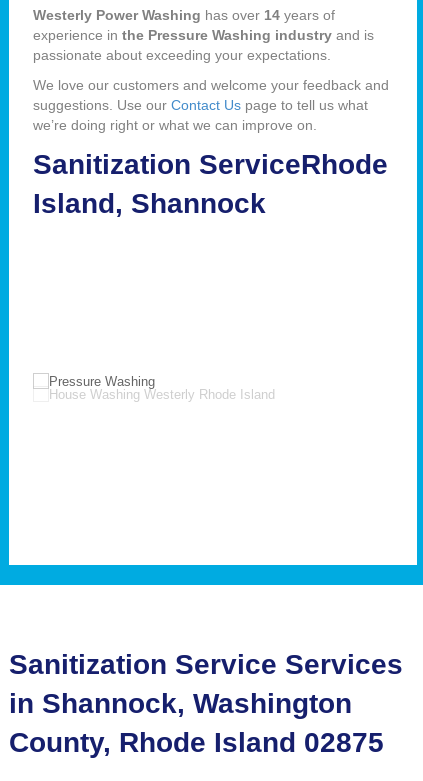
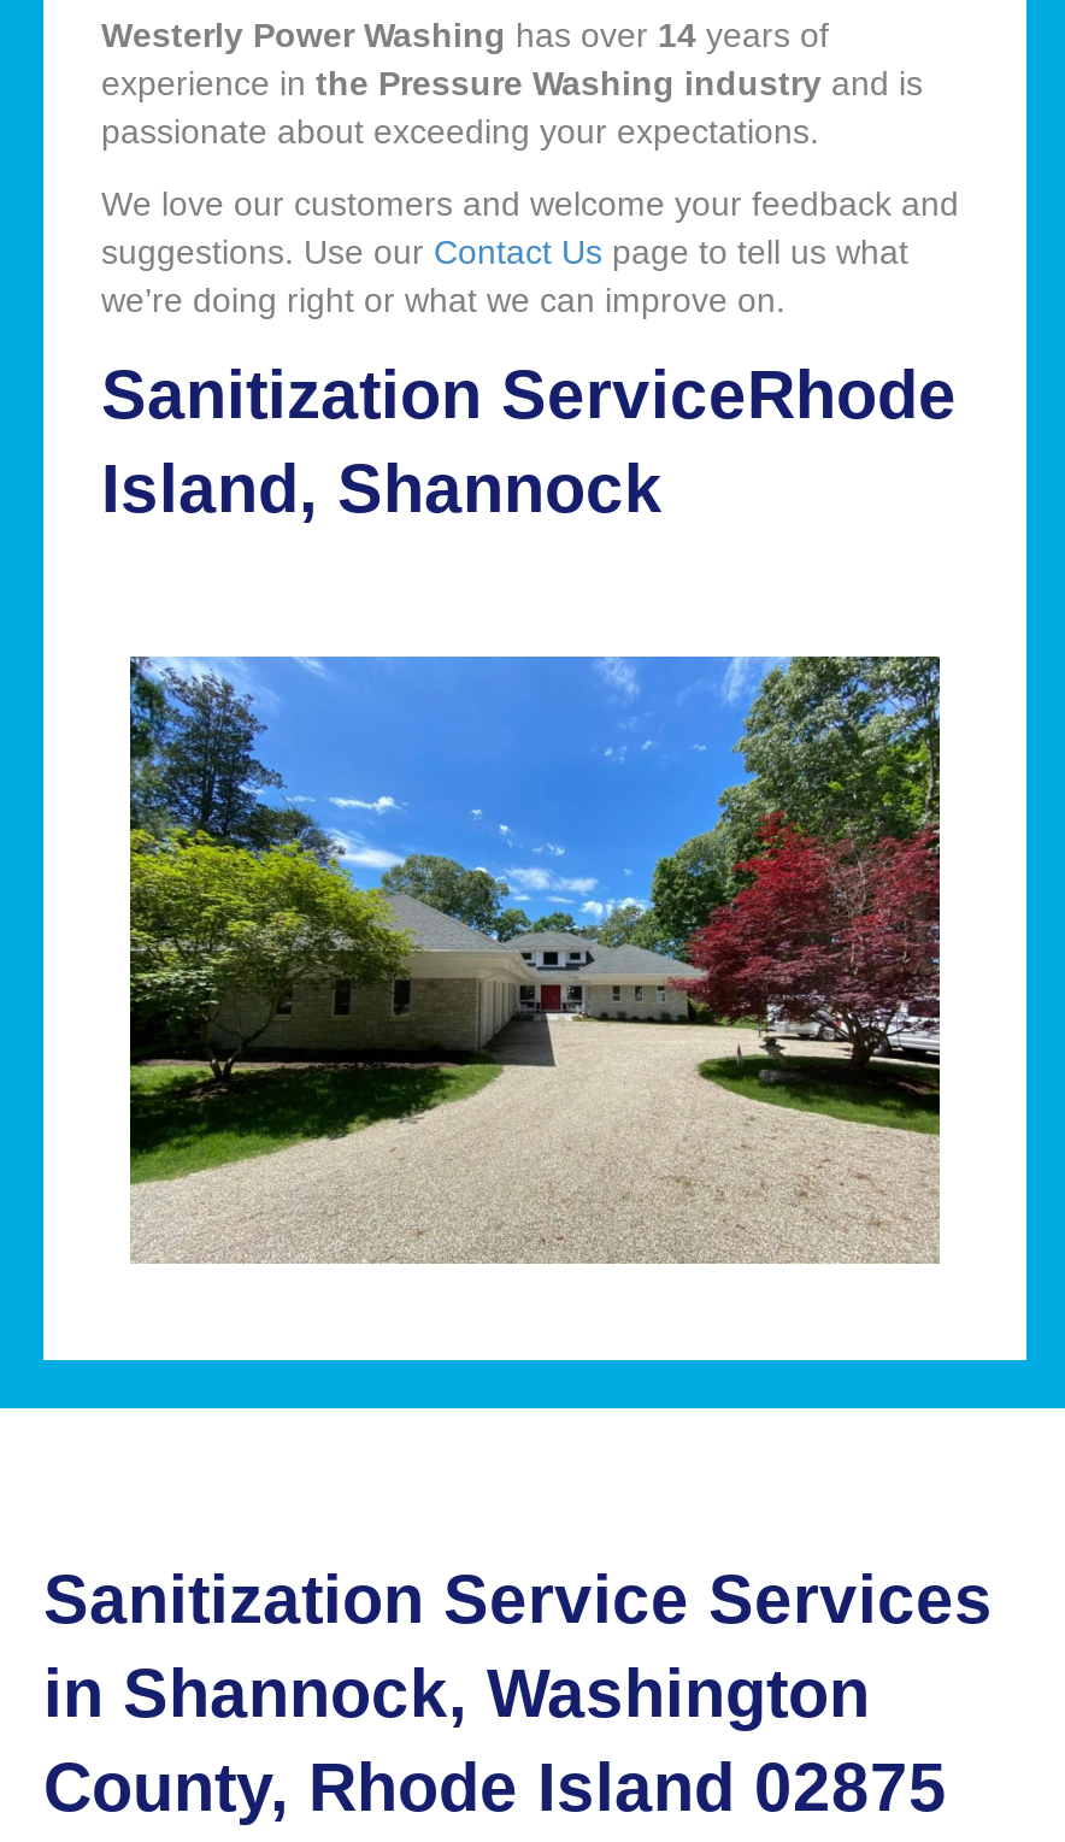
none -> [128,654,942,1266] [image]

